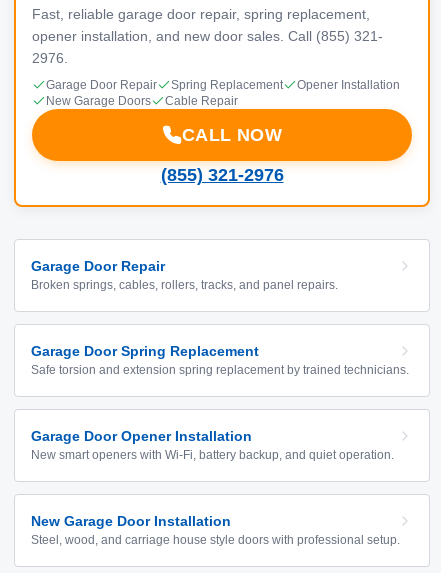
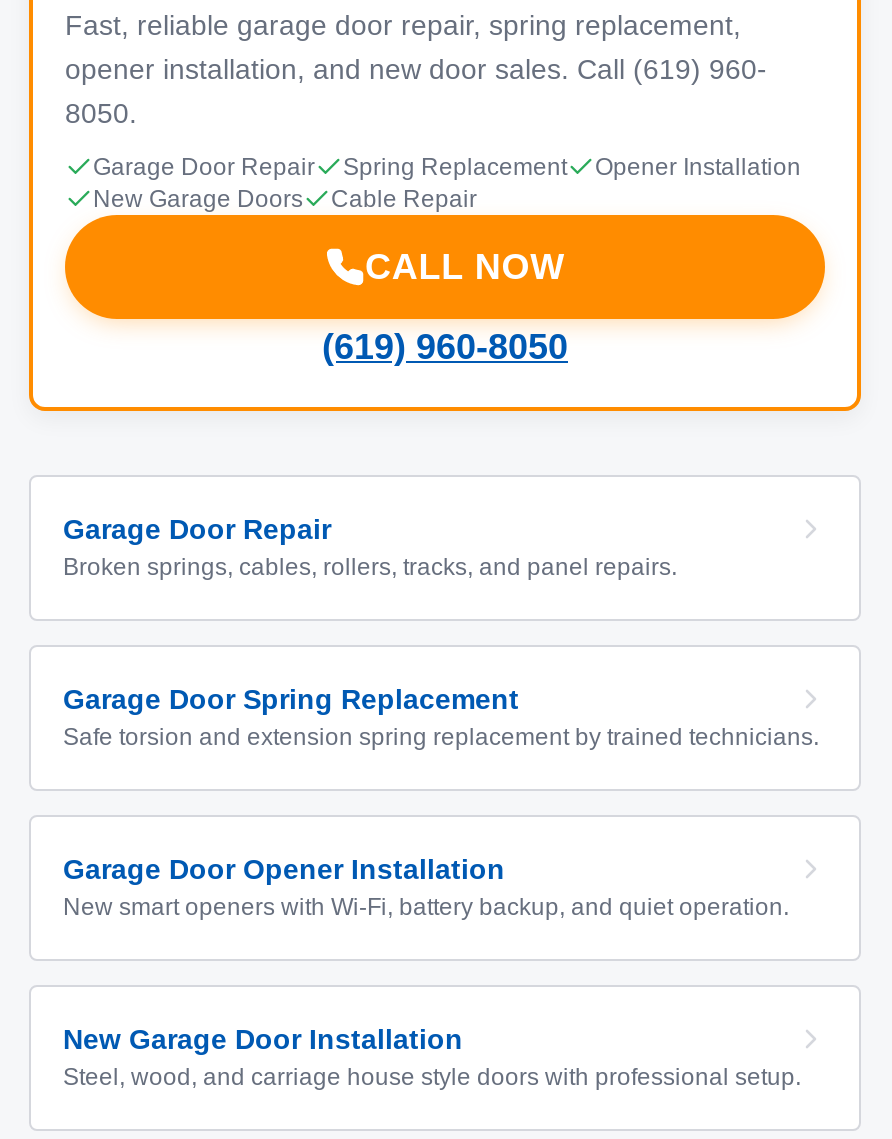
[32,28,383,44] opener installation, and new door sales. Call (855) 321- -> [65,53,767,85] opener installation, and new door sales. Call (619) 960-
[32,50,68,66] 2976. -> [65,97,137,129] 8050.
[160,165,283,185] (855) 321-2976 -> [322,327,568,367] (619) 960-8050

